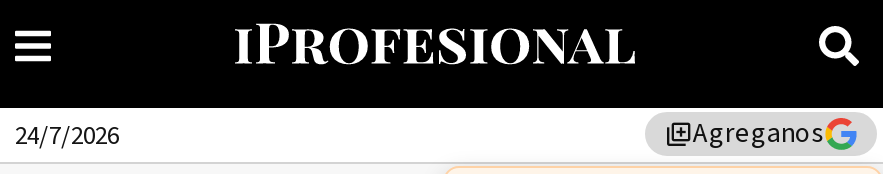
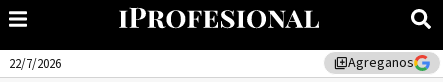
[15,120,119,154] 24/7/2026 -> [9,56,61,73] 22/7/2026

